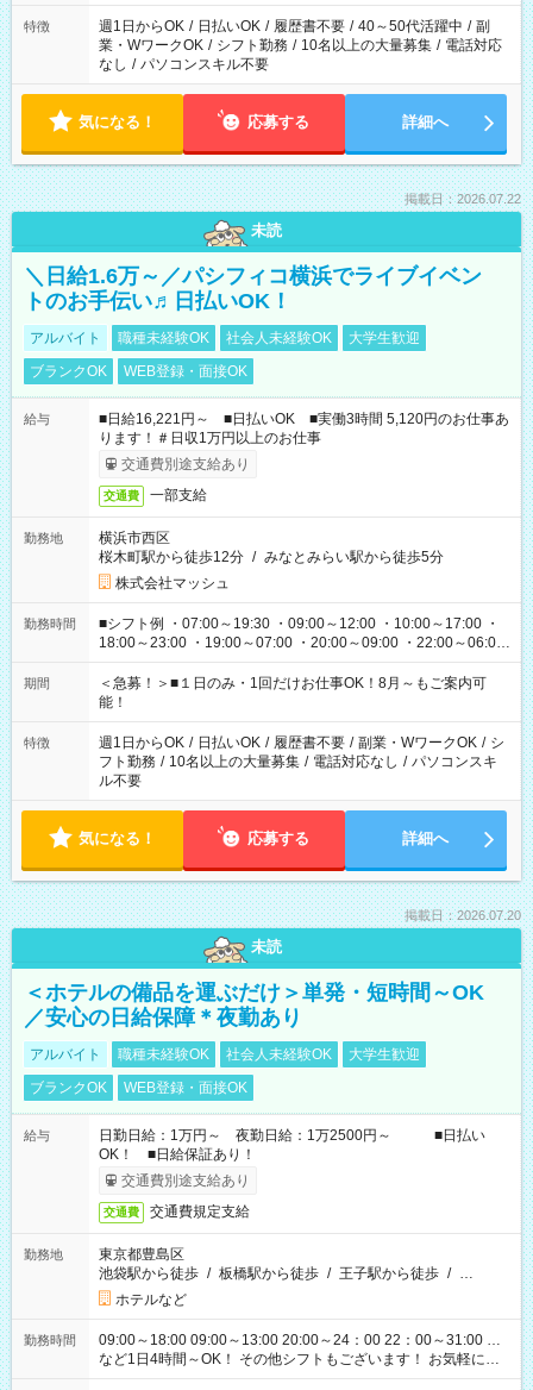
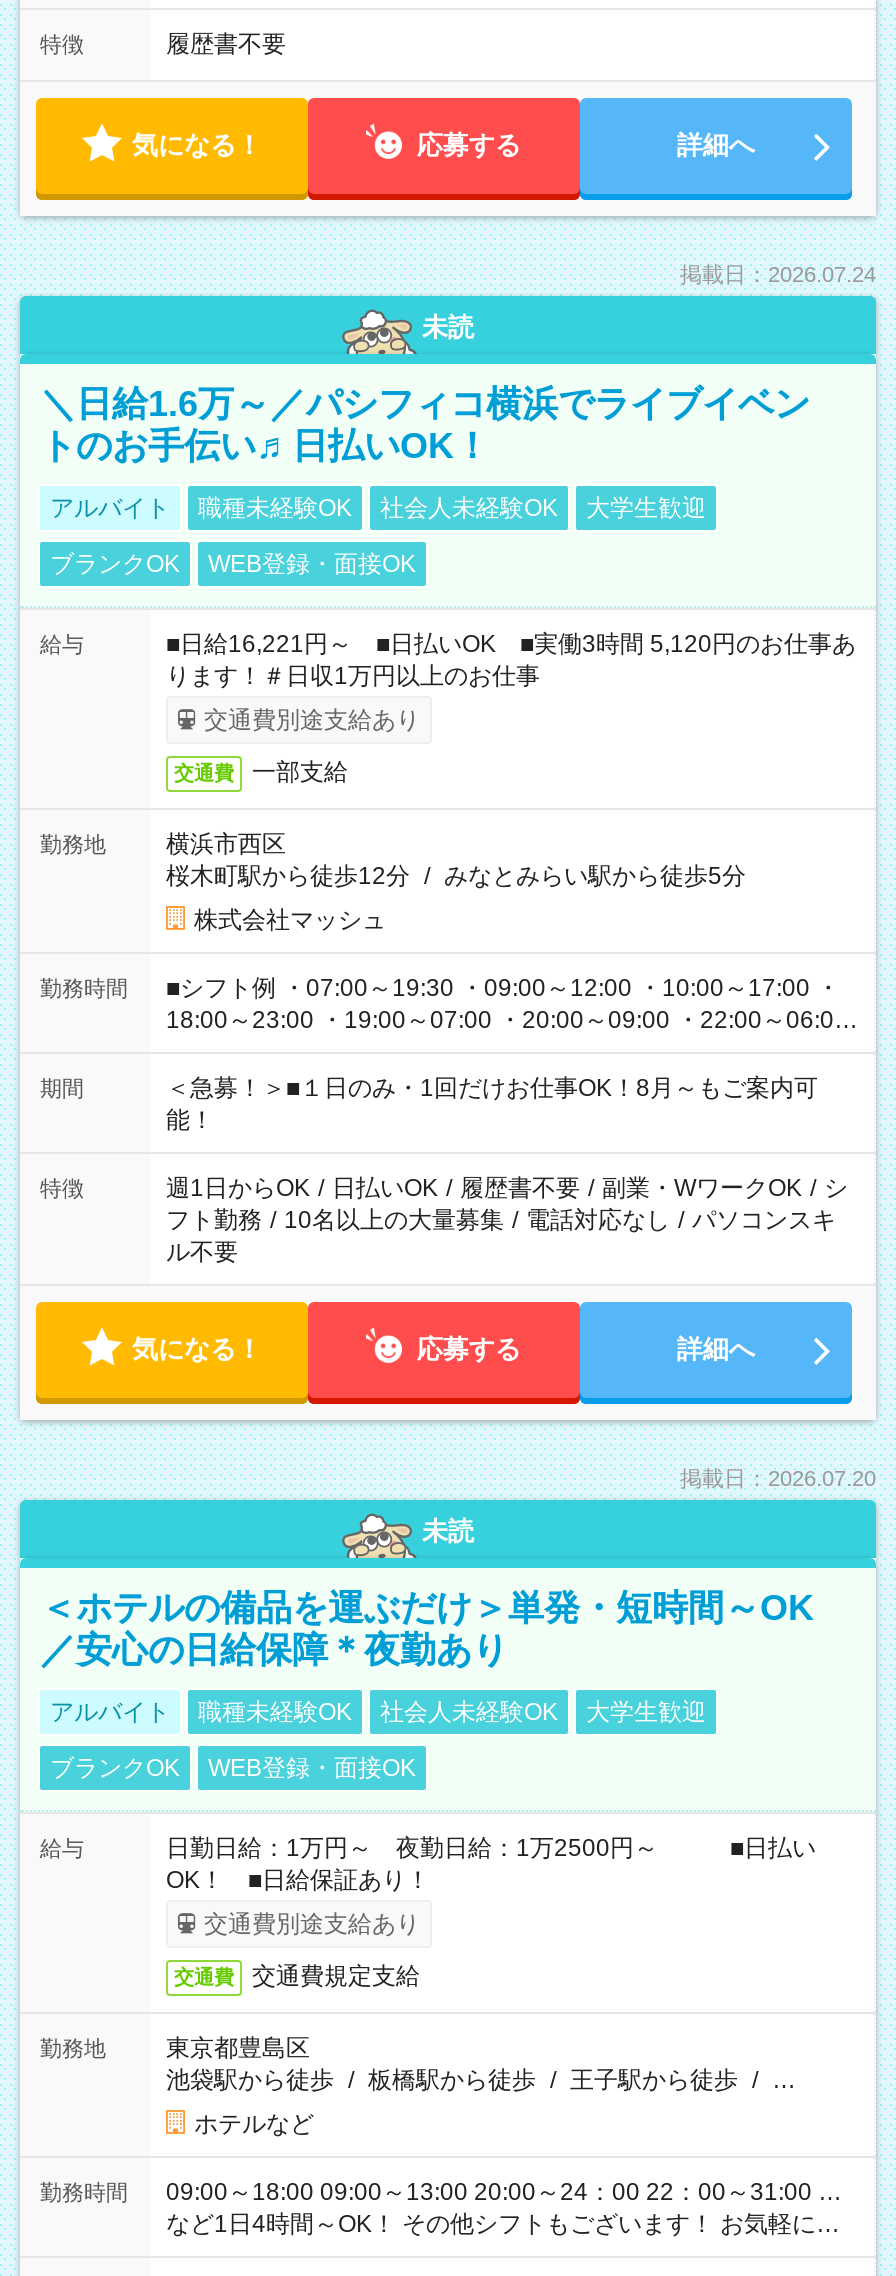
[99,18,502,73] 週1日からOK / 日払いOK / 履歴書不要 / 40～50代活躍中 / 副 | 業・WワークOK / シフト勤務 / 10名以上の大量募集 / 電話対応 | なし / パソコンスキル不要 -> [166,30,286,58] 履歴書不要
[405,192,521,206] 掲載日：2026.07.22 -> [680,262,876,286] 掲載日：2026.07.24

